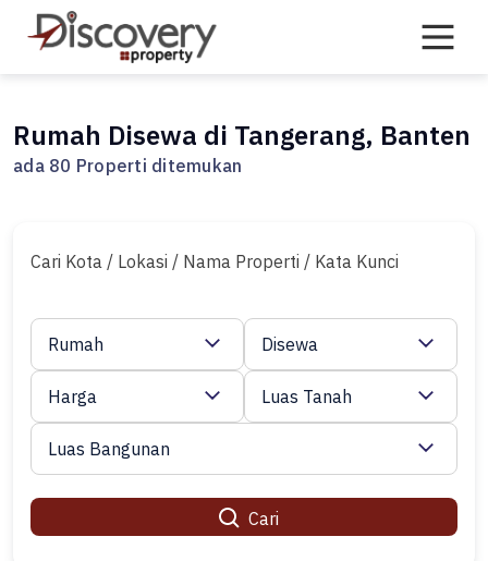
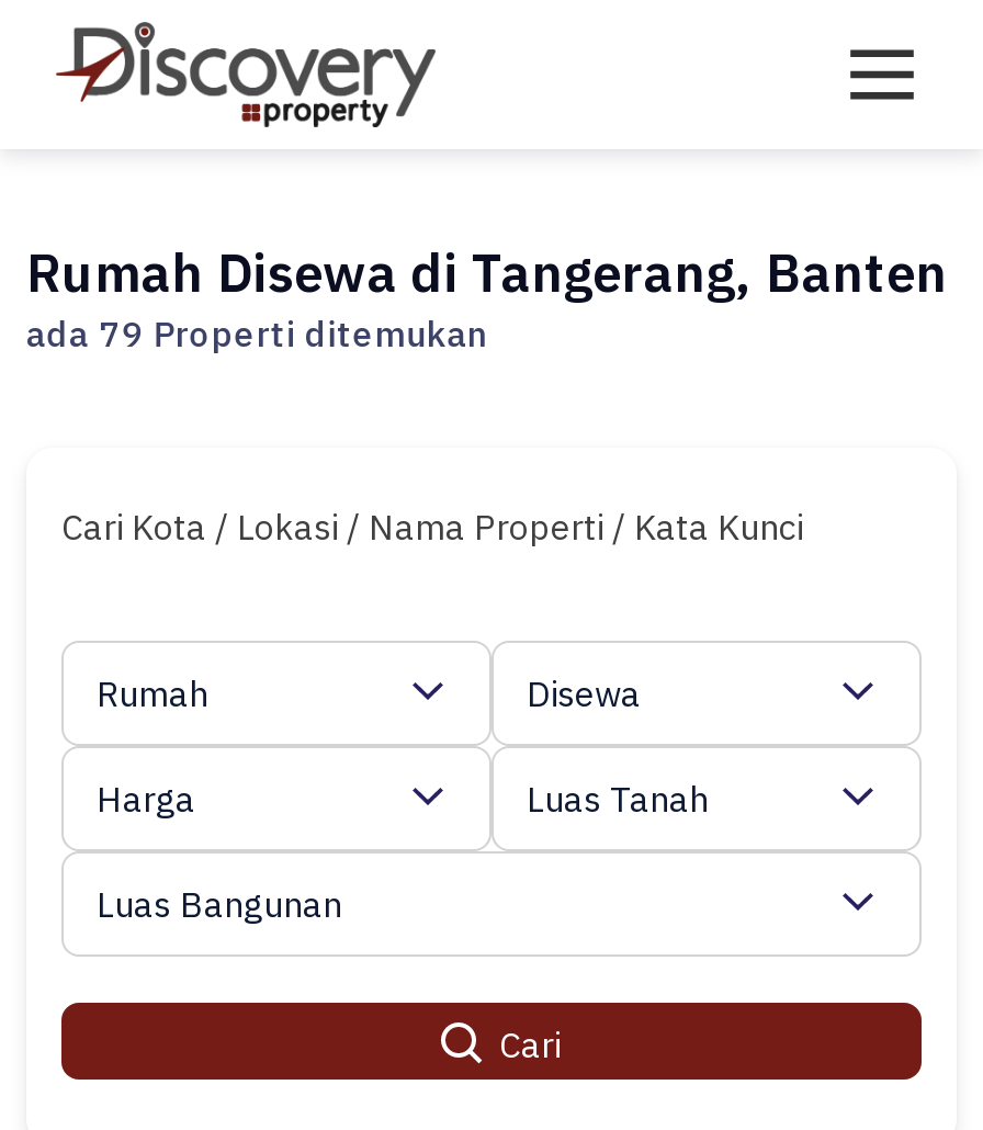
[13,155,242,176] ada 80 Properti ditemukan -> [26,312,488,355] ada 79 Properti ditemukan

